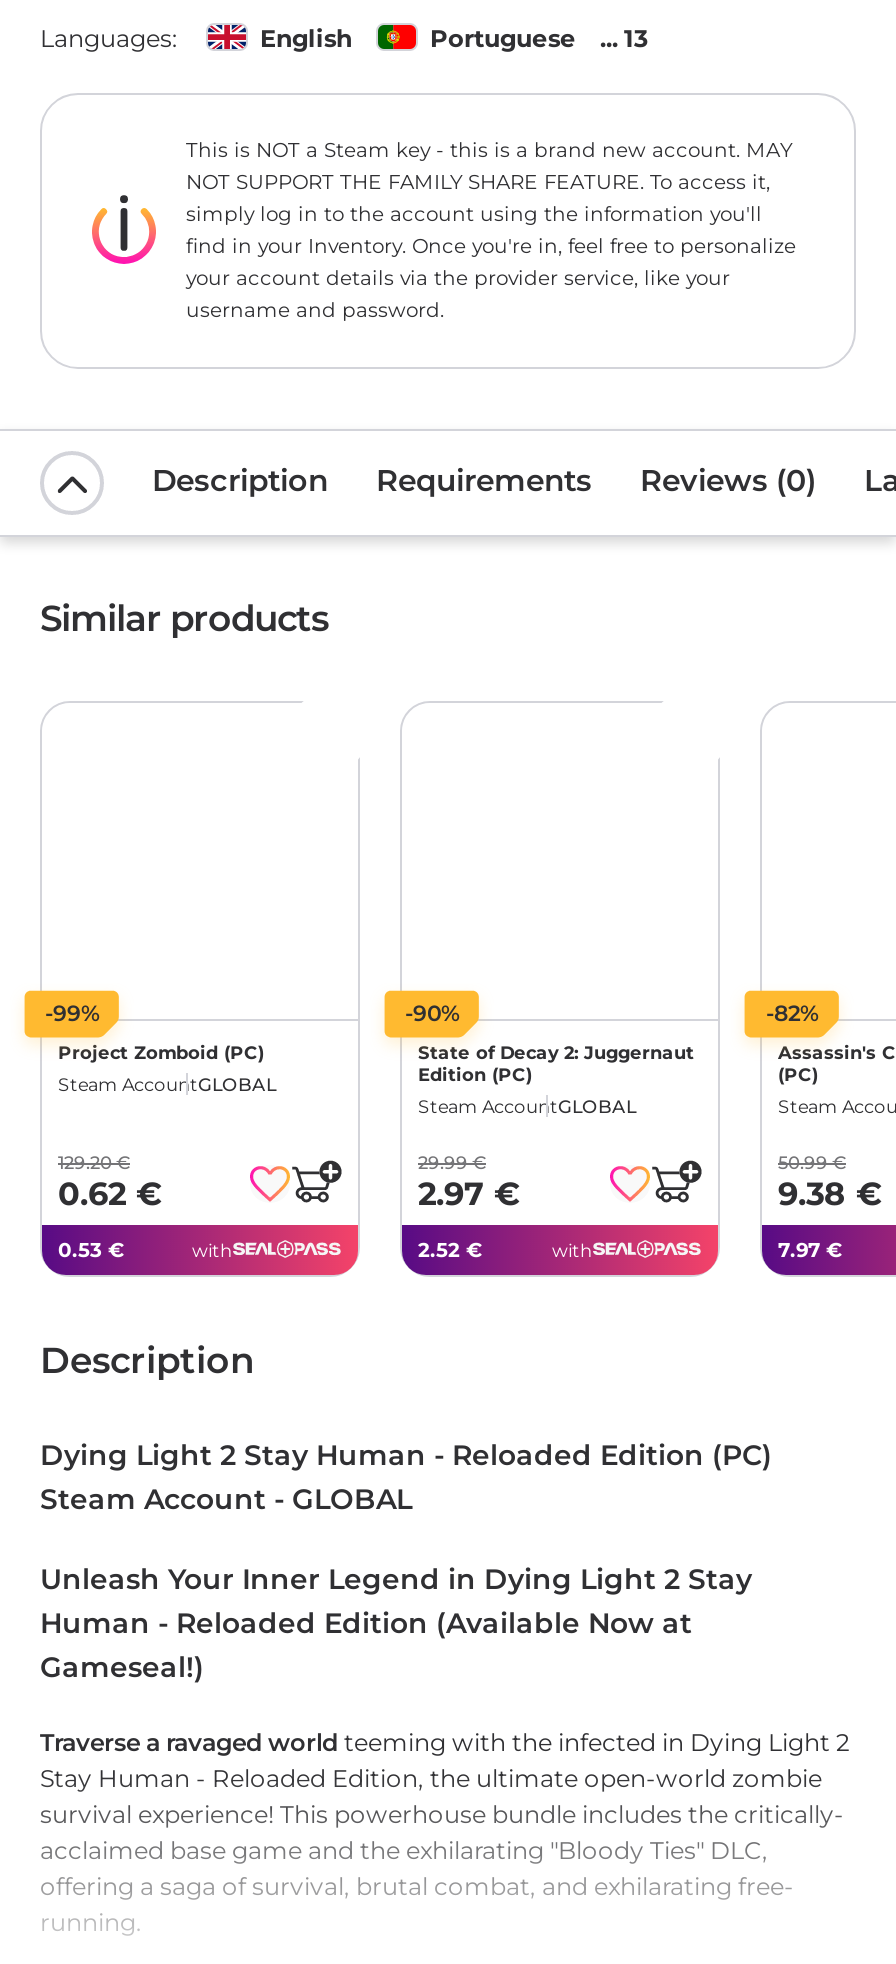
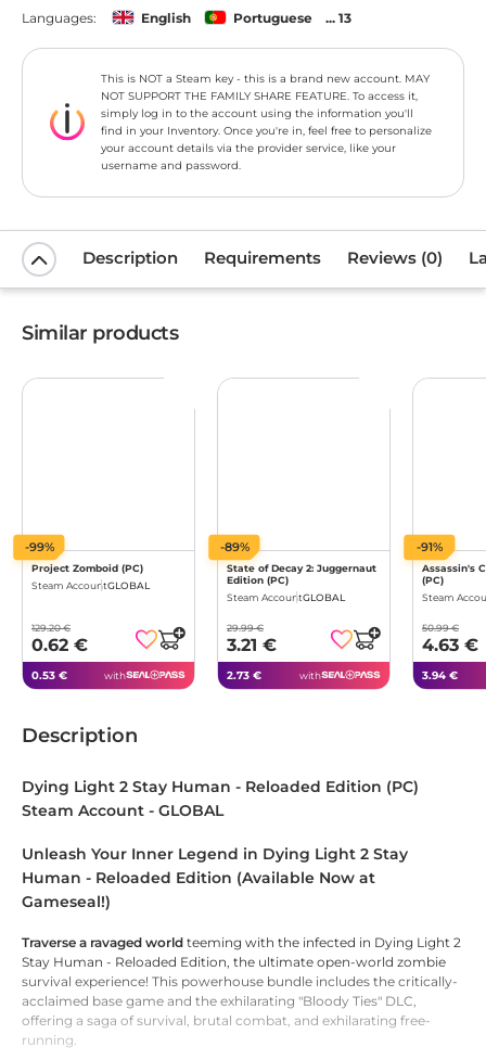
[405,998,459,1026] -90% -> [220,539,249,554] -89%
[766,998,818,1026] -82% -> [417,539,443,554] -91%
[418,1174,520,1212] 2.97 € -> [227,634,277,655] 3.21 €
[778,1174,882,1212] 9.38 € -> [422,634,478,655] 4.63 €
[418,1236,482,1262] 2.52 € -> [227,668,261,682] 2.73 €
[778,1236,842,1262] 7.97 € -> [422,668,458,682] 3.94 €

